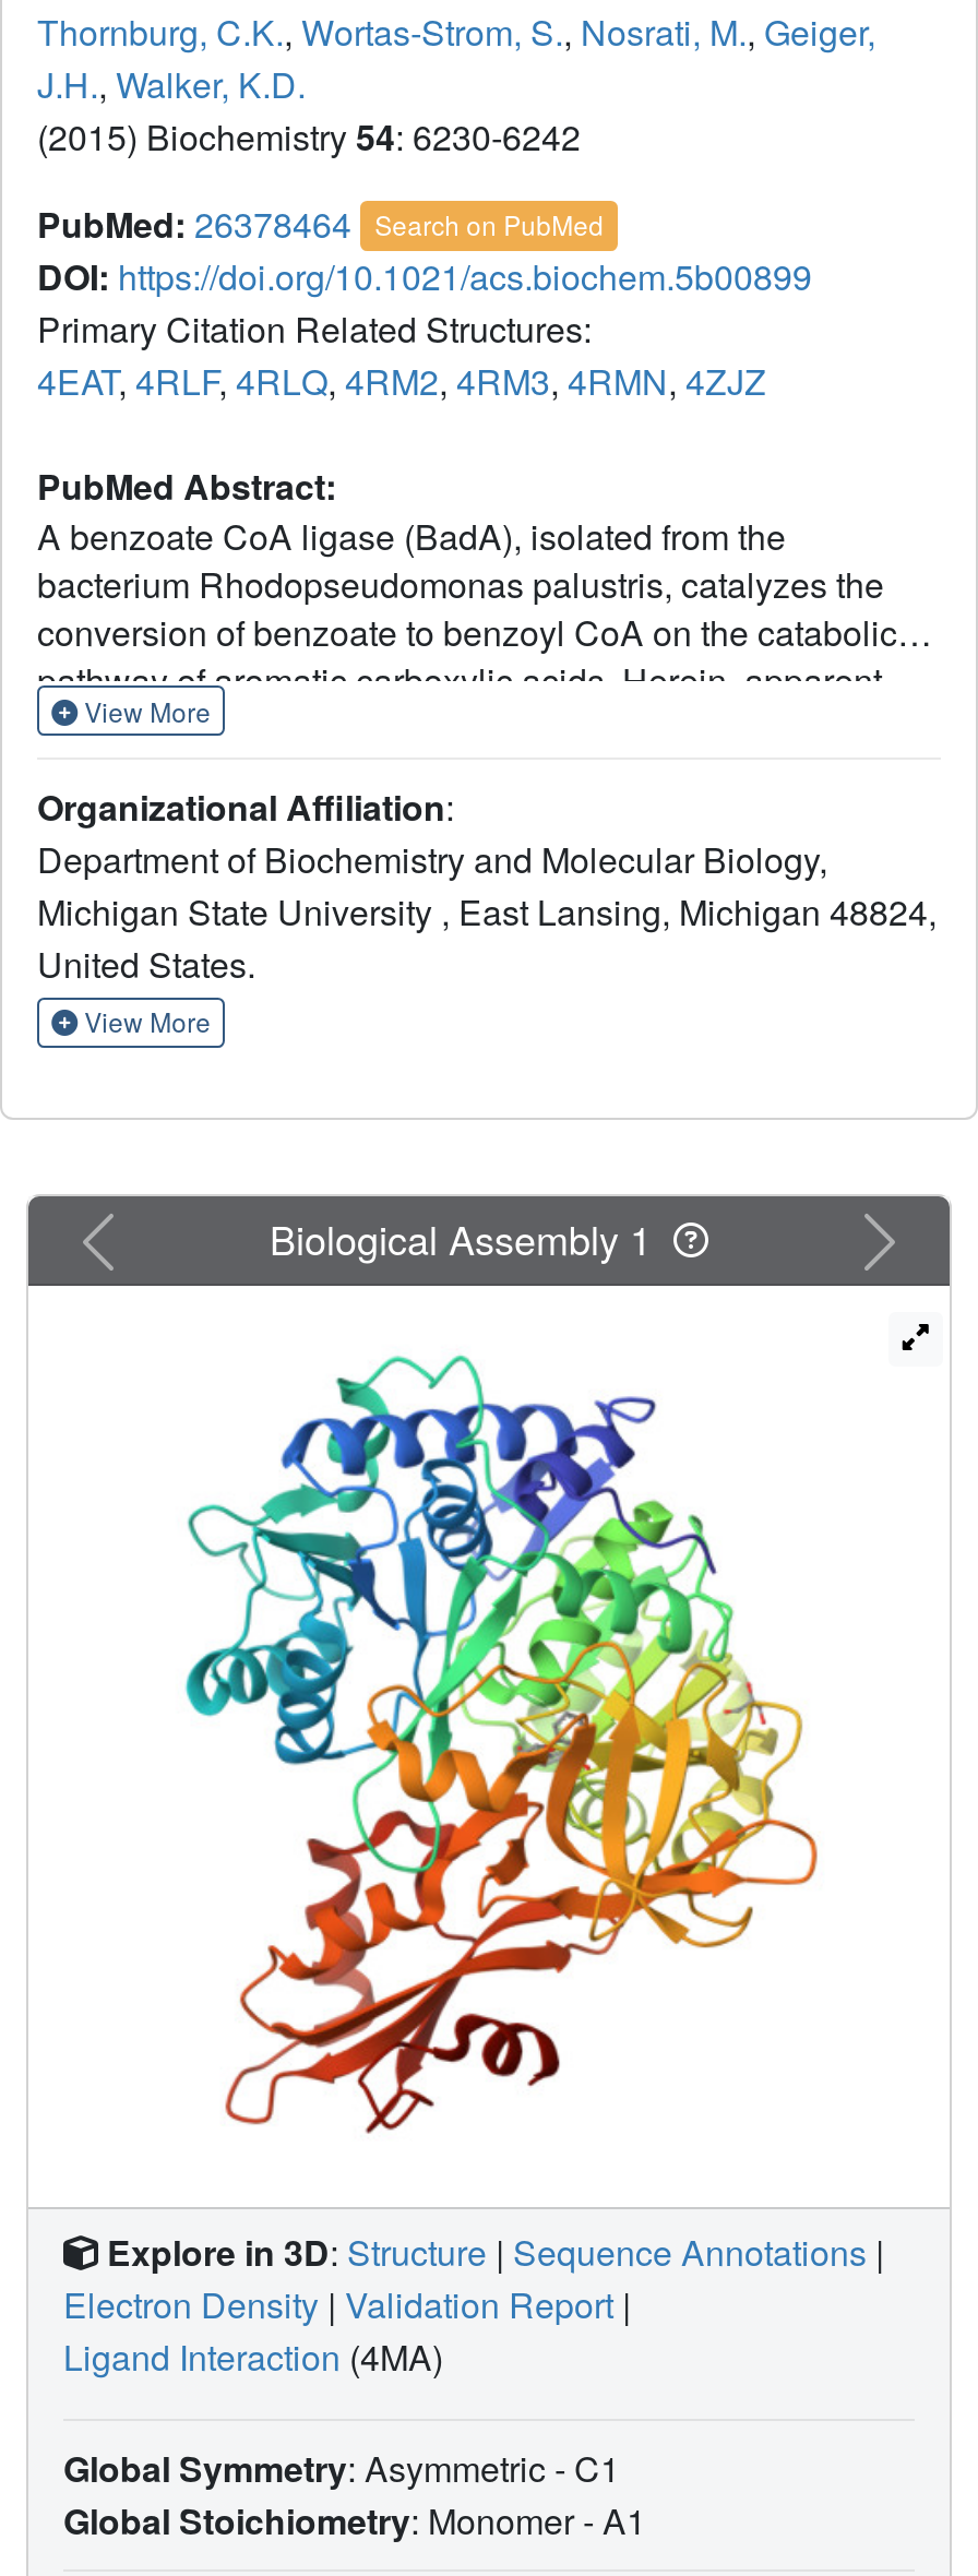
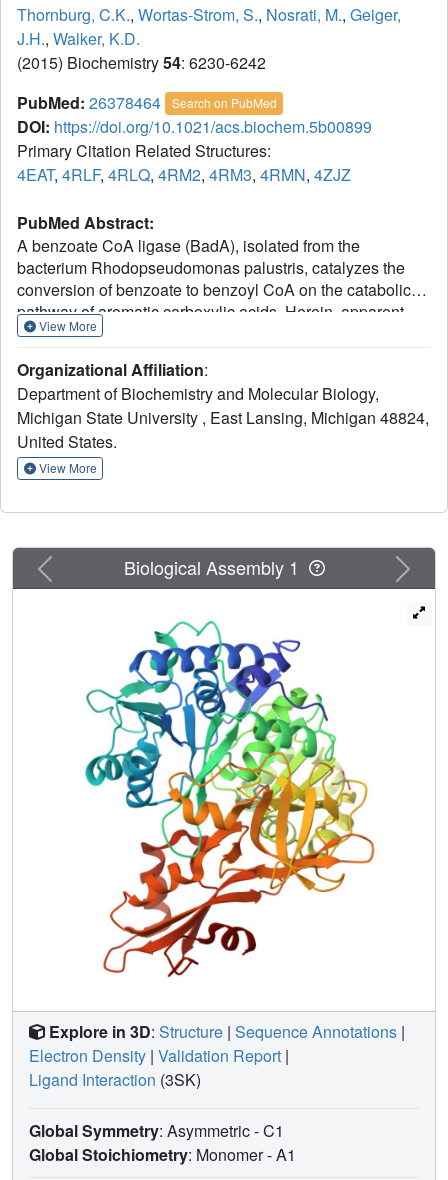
[63,2331,443,2381] Ligand Interaction (4MA) -> [29,1068,201,1091] Ligand Interaction (3SK)

